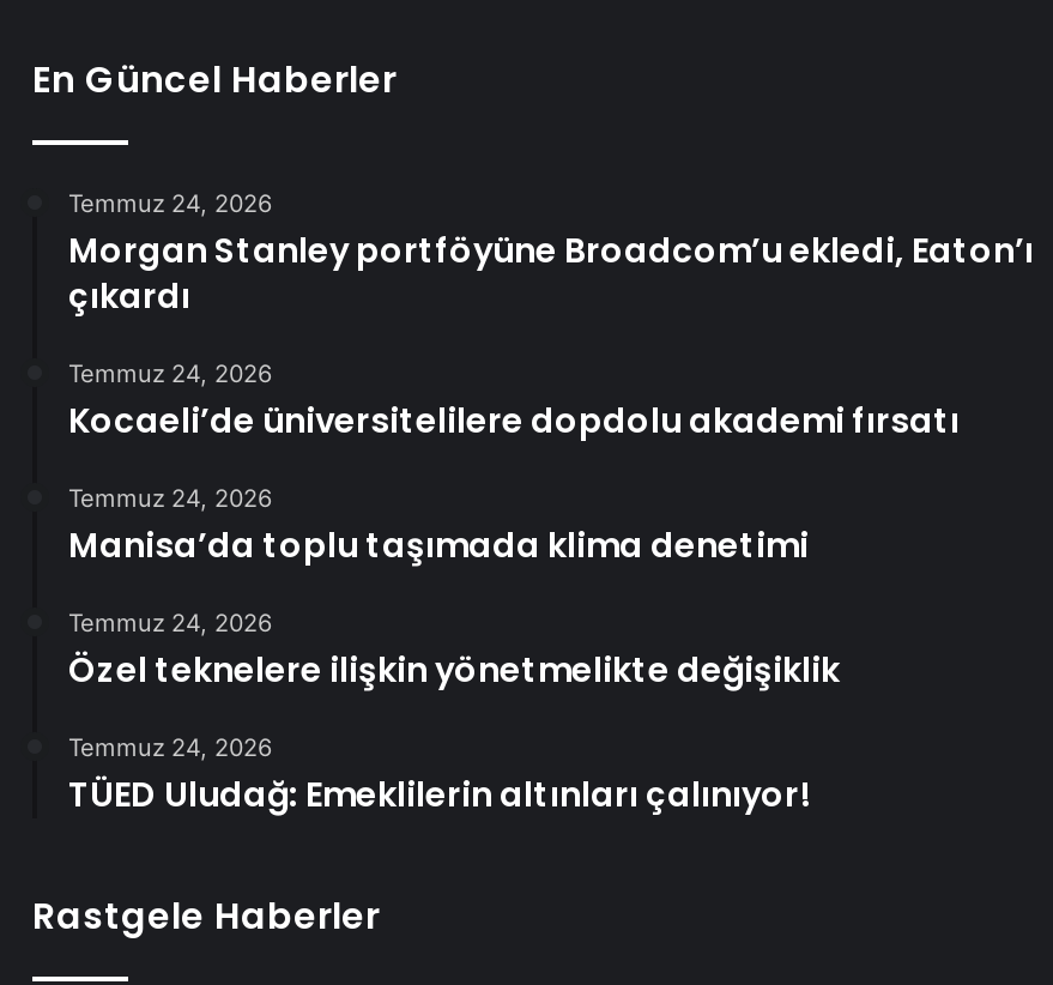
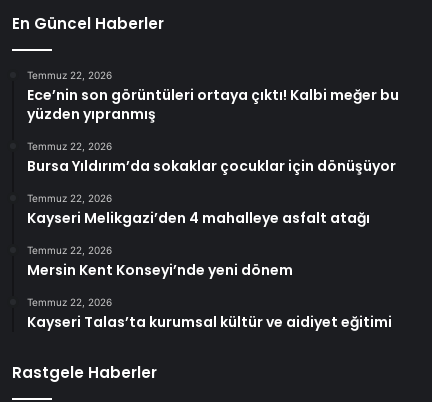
[68,188,1034,320] Temmuz 24, 2026 | Morgan Stanley portföyüne Broadcom’u ekledi, Eaton’ı | çıkardı -> [27,69,399,124] Temmuz 22, 2026 | Ece’nin son görüntüleri ortaya çıktı! Kalbi meğer bu | yüzden yıpranmış
[68,358,960,445] Temmuz 24, 2026 | Kocaeli’de üniversitelilere dopdolu akademi fırsatı -> [27,140,396,176] Temmuz 22, 2026 | Bursa Yıldırım’da sokaklar çocuklar için dönüşüyor
[68,483,809,569] Temmuz 24, 2026 | Manisa’da toplu taşımada klima denetimi -> [27,192,370,228] Temmuz 22, 2026 | Kayseri Melikgazi’den 4 mahalleye asfalt atağı
[68,608,840,694] Temmuz 24, 2026 | Özel teknelere ilişkin yönetmelikte değişiklik -> [27,244,293,280] Temmuz 22, 2026 | Mersin Kent Konseyi’nde yeni dönem
[68,732,809,818] Temmuz 24, 2026 | TÜED Uludağ: Emeklilerin altınları çalınıyor! -> [27,296,392,332] Temmuz 22, 2026 | Kayseri Talas’ta kurumsal kültür ve aidiyet eğitimi

